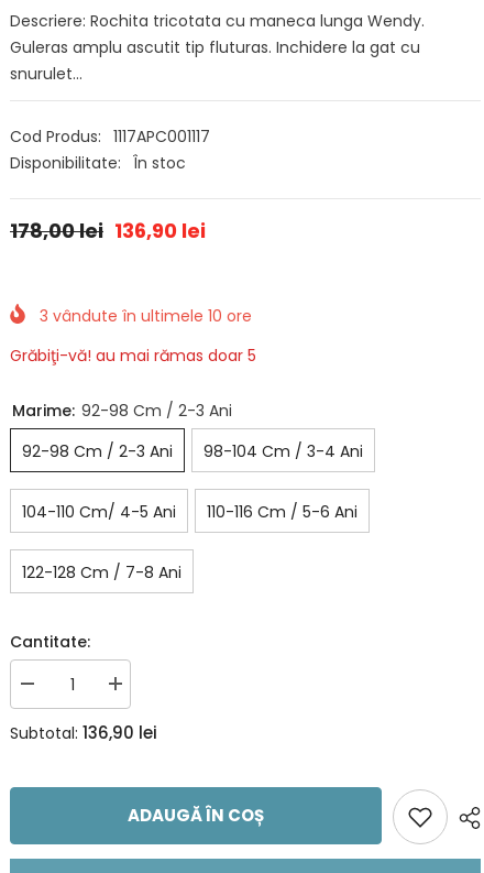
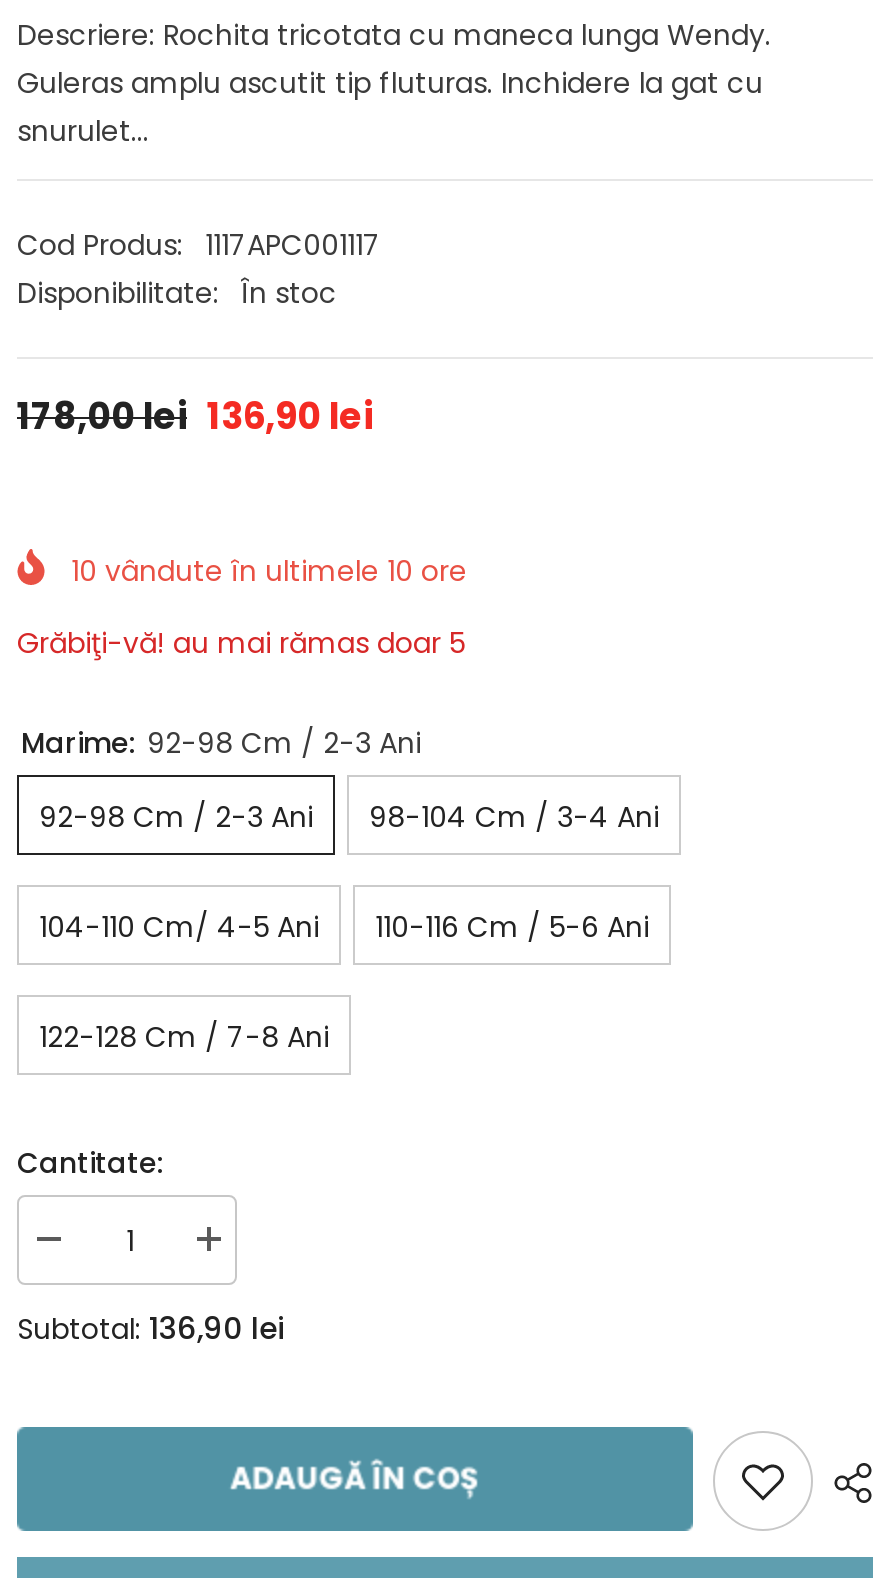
[40,305,252,328] 3 vândute în ultimele 10 ore -> [71,552,467,592] 10 vândute în ultimele 10 ore

